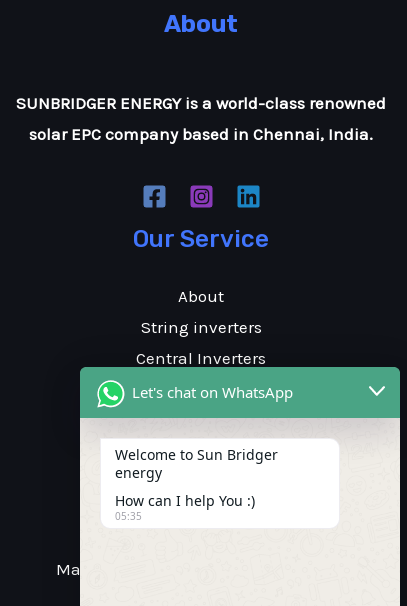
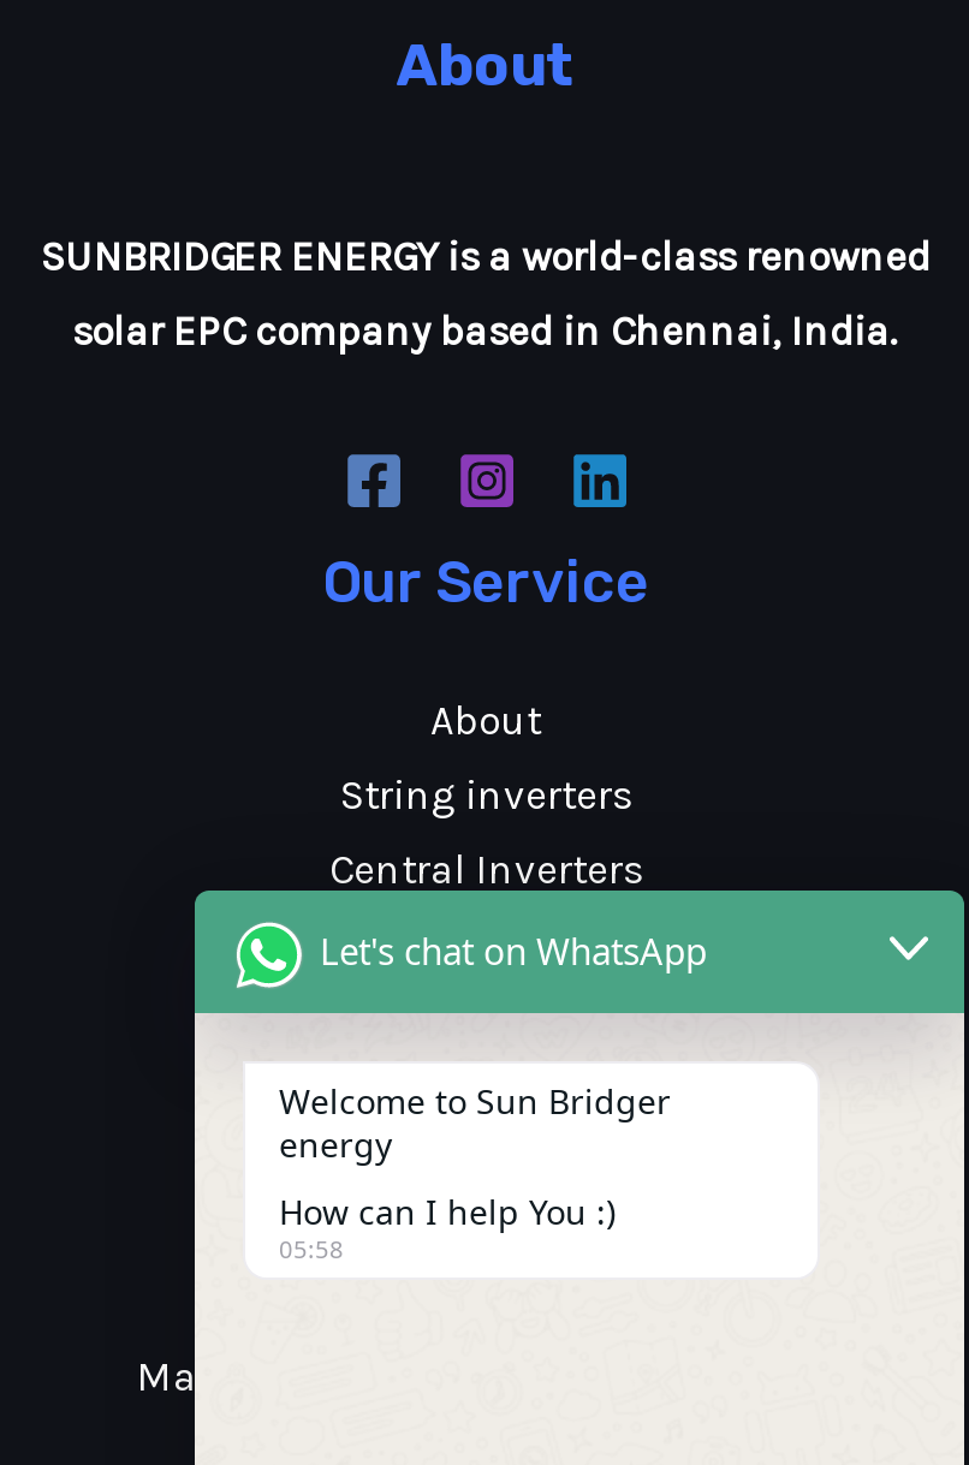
[115,509,142,523] 05:35 -> [279,1232,344,1266] 05:58

